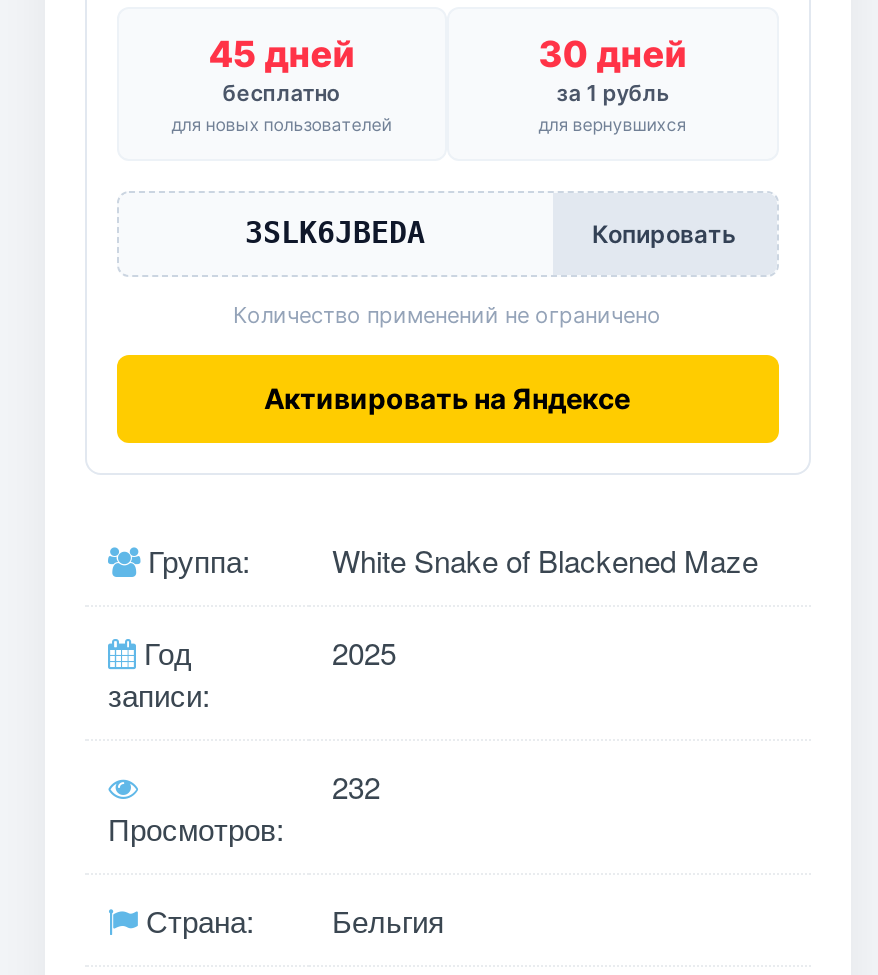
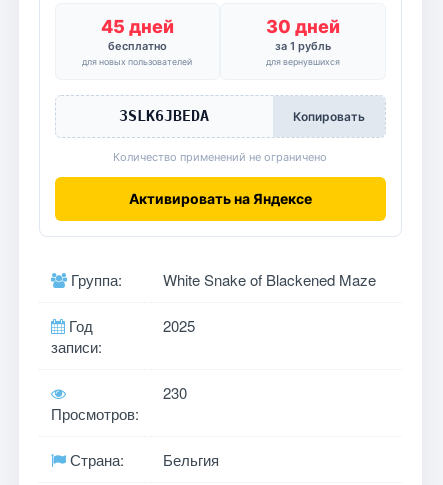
[332,765,380,807] 232 -> [162,382,186,403] 230

